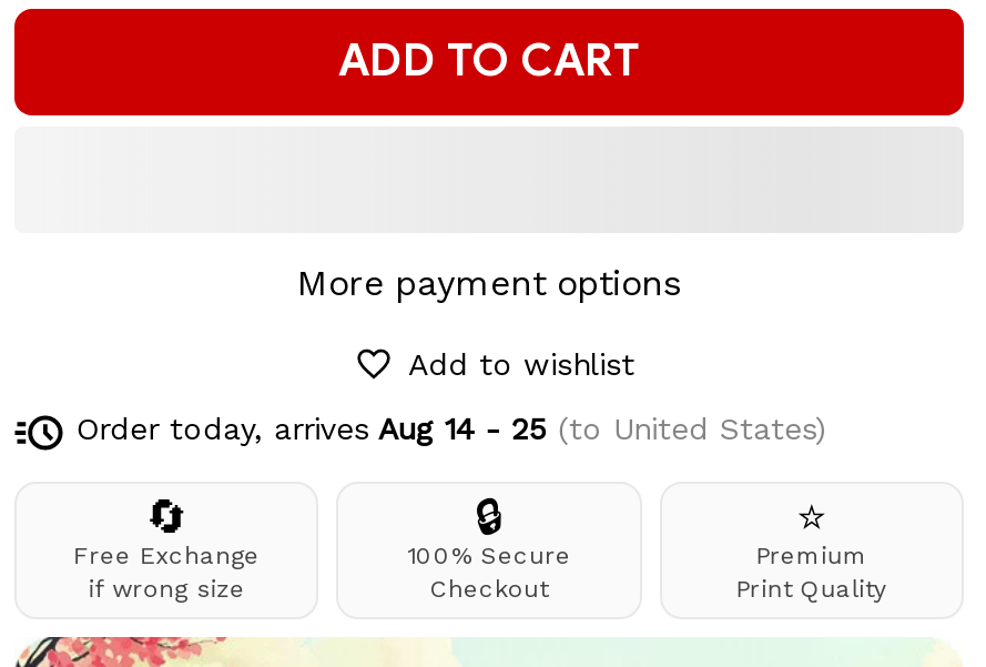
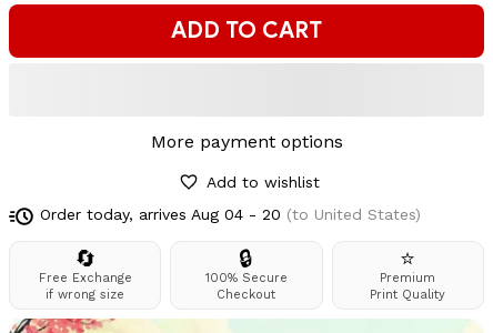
[76,412,826,447] Order today, arrives Aug 14 - 25 (to United States) -> [40,205,421,223] Order today, arrives Aug 04 - 20 (to United States)

